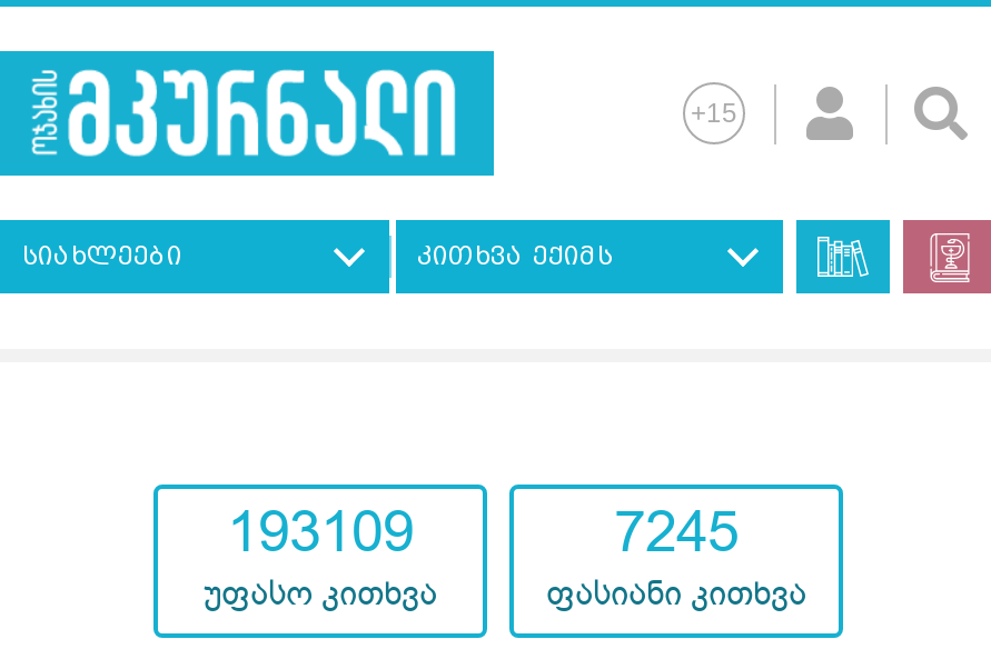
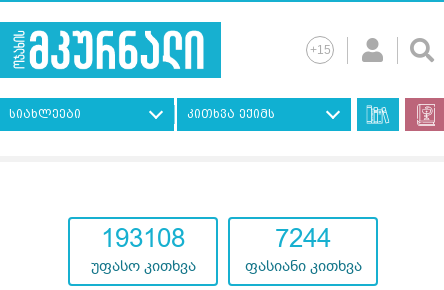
[227,493,414,571] 193109 -> [101,221,185,256] 193108
[614,493,739,571] 7245 -> [275,221,331,256] 7244

